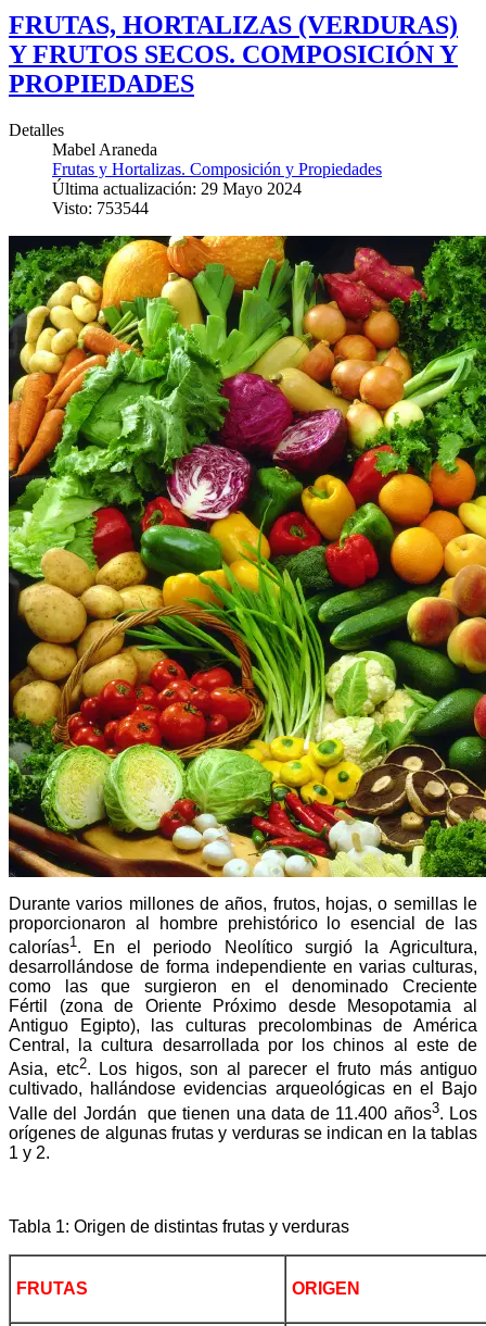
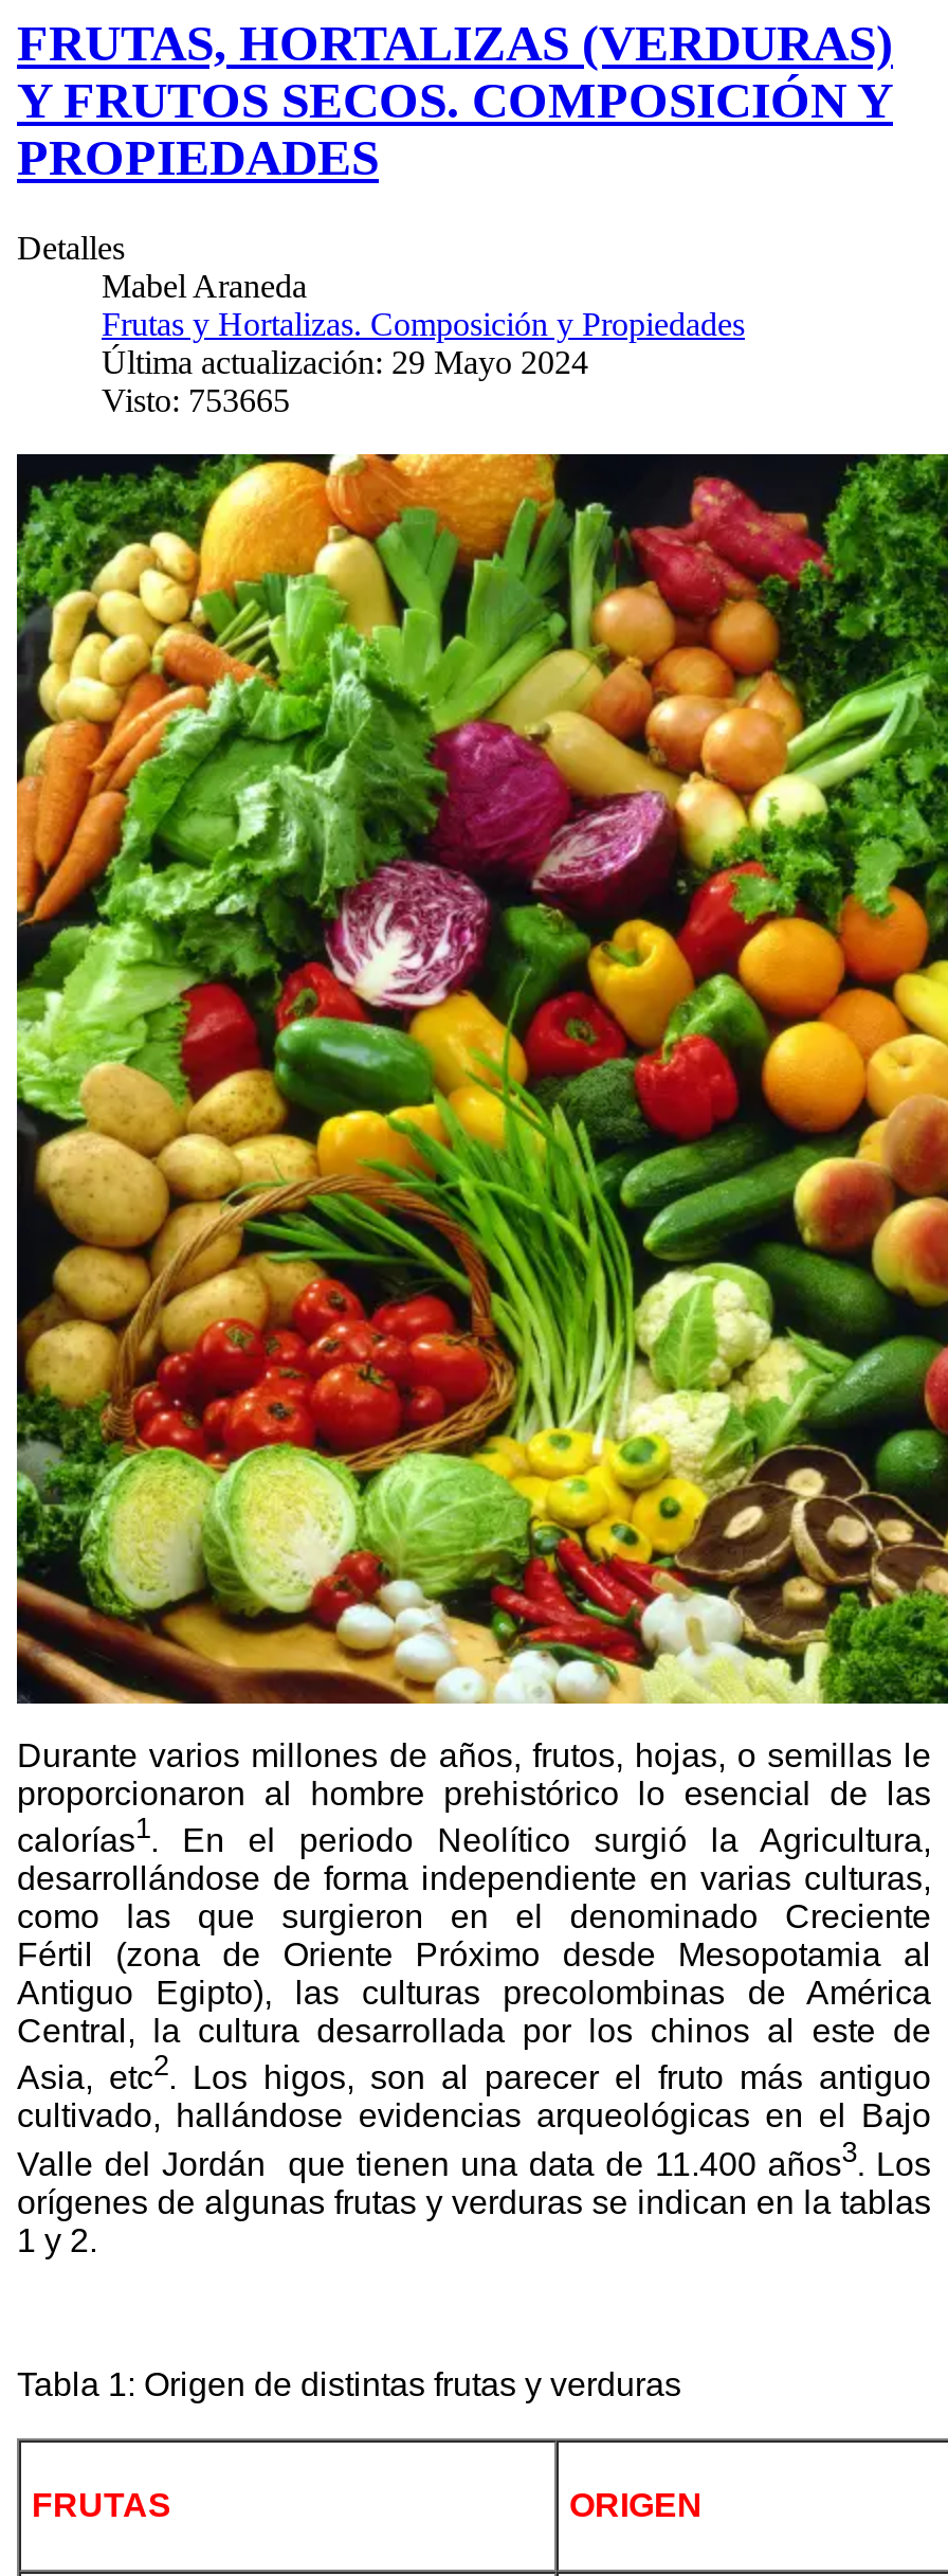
[52,199,149,217] Visto: 753544 -> [102,382,290,418] Visto: 753665

